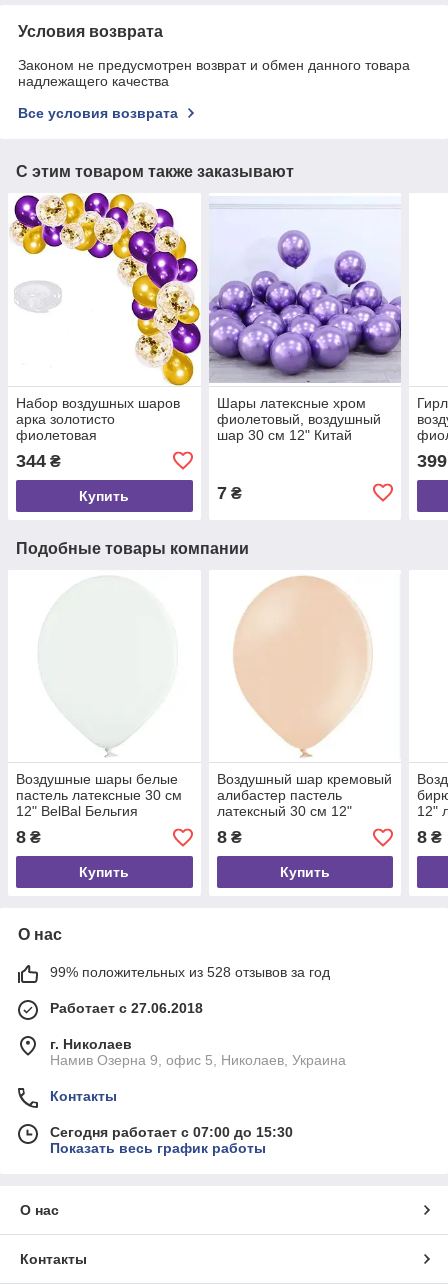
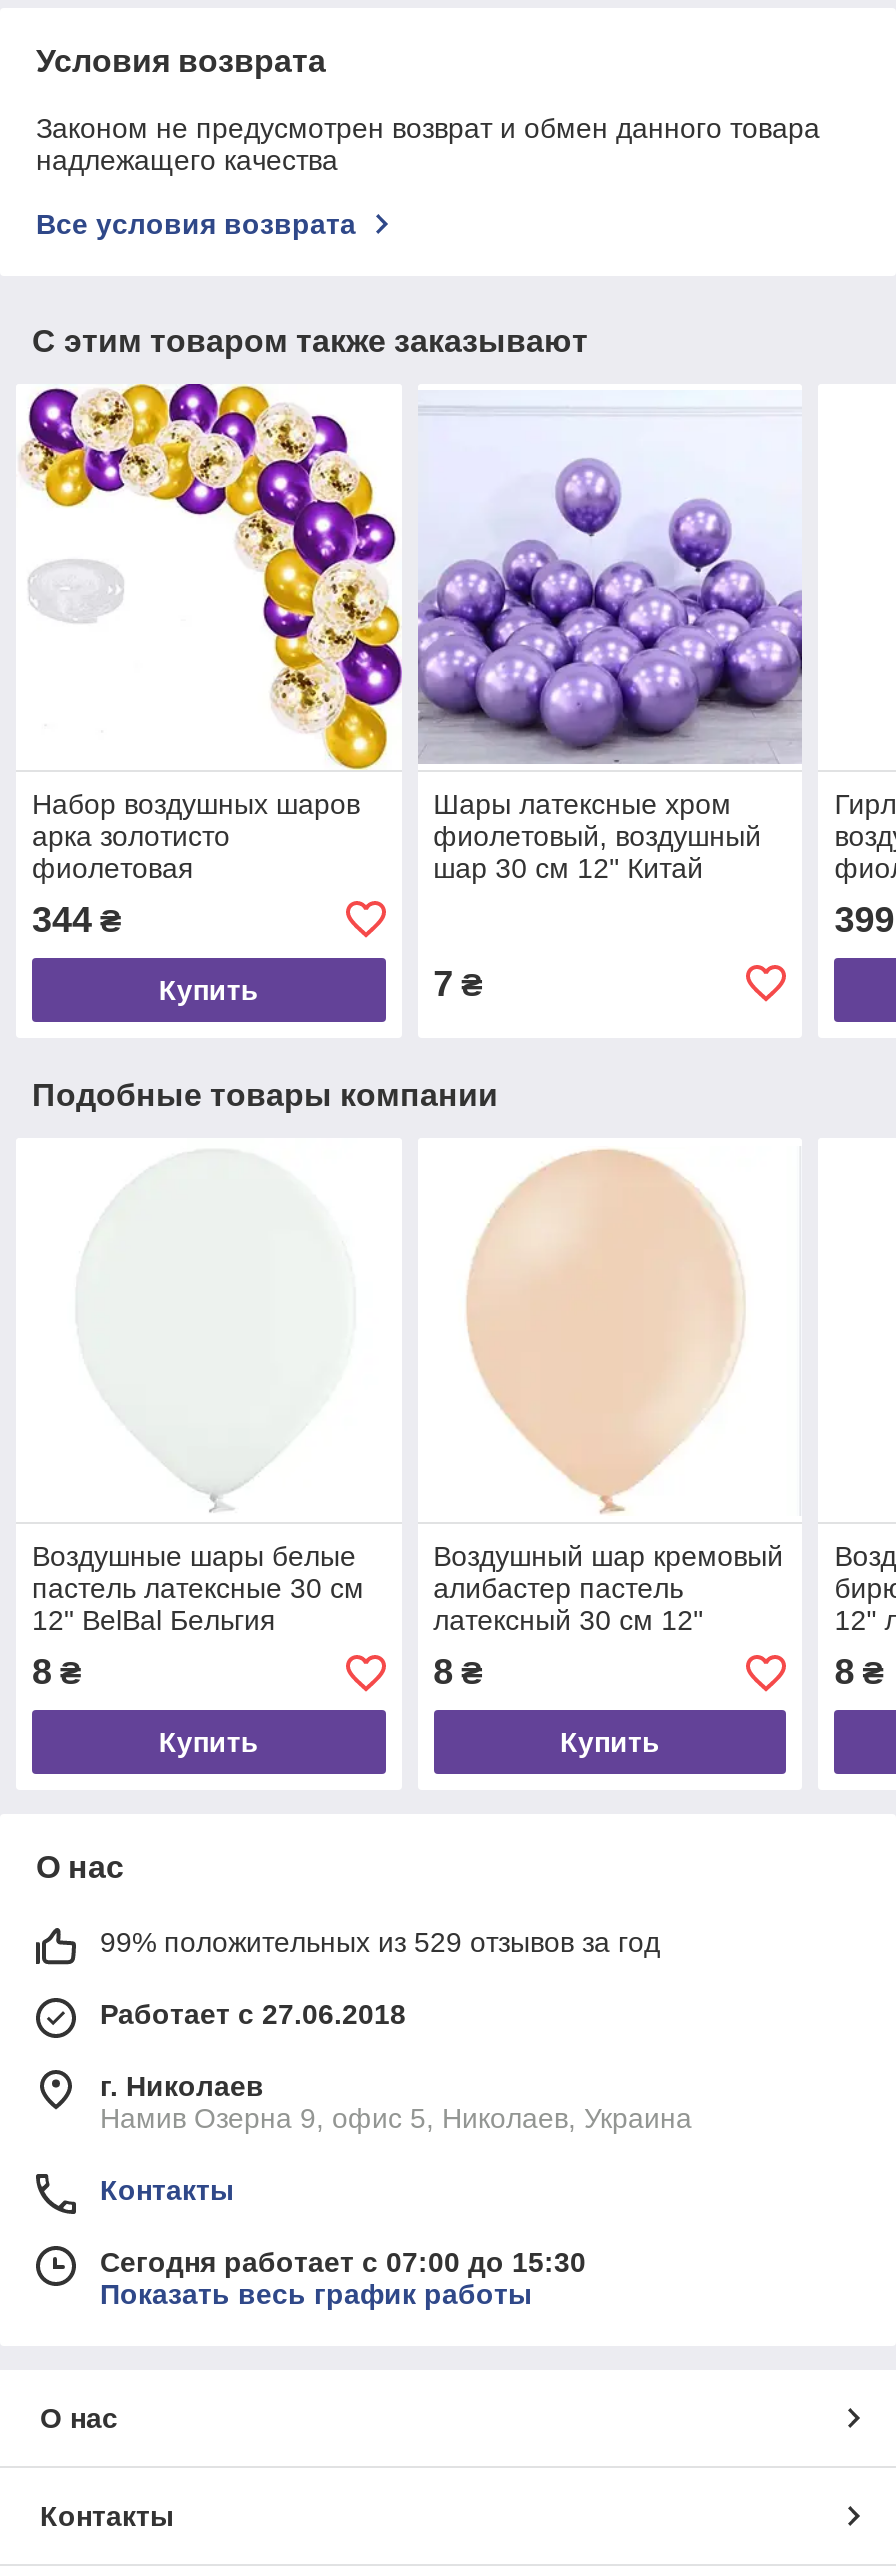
[50,964,330,980] 99% положительных из 528 отзывов за год -> [100,1927,660,1959] 99% положительных из 529 отзывов за год

